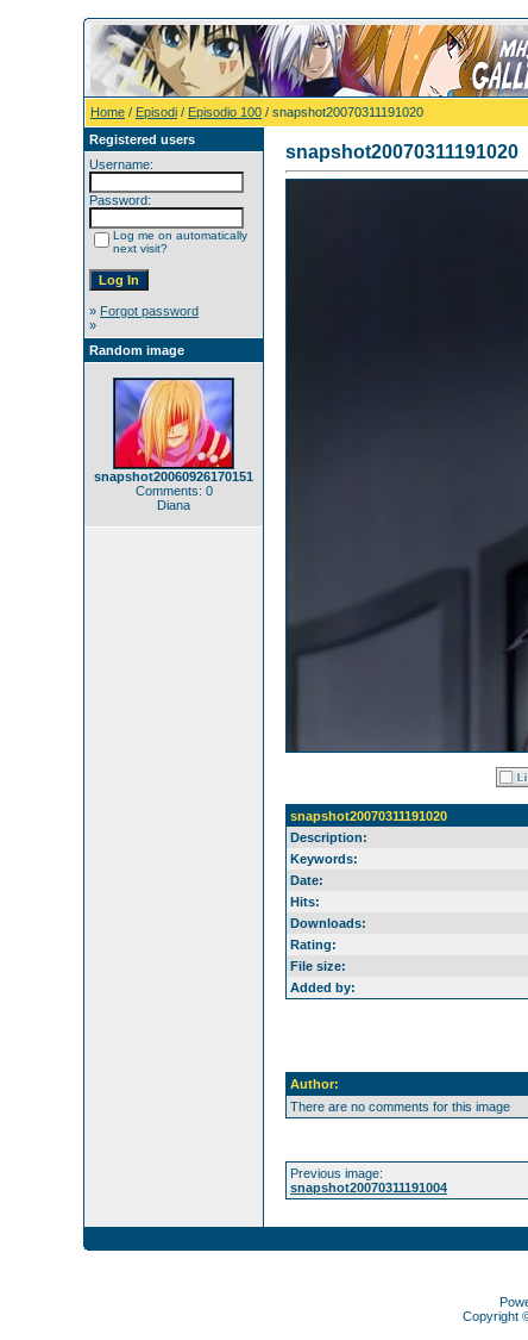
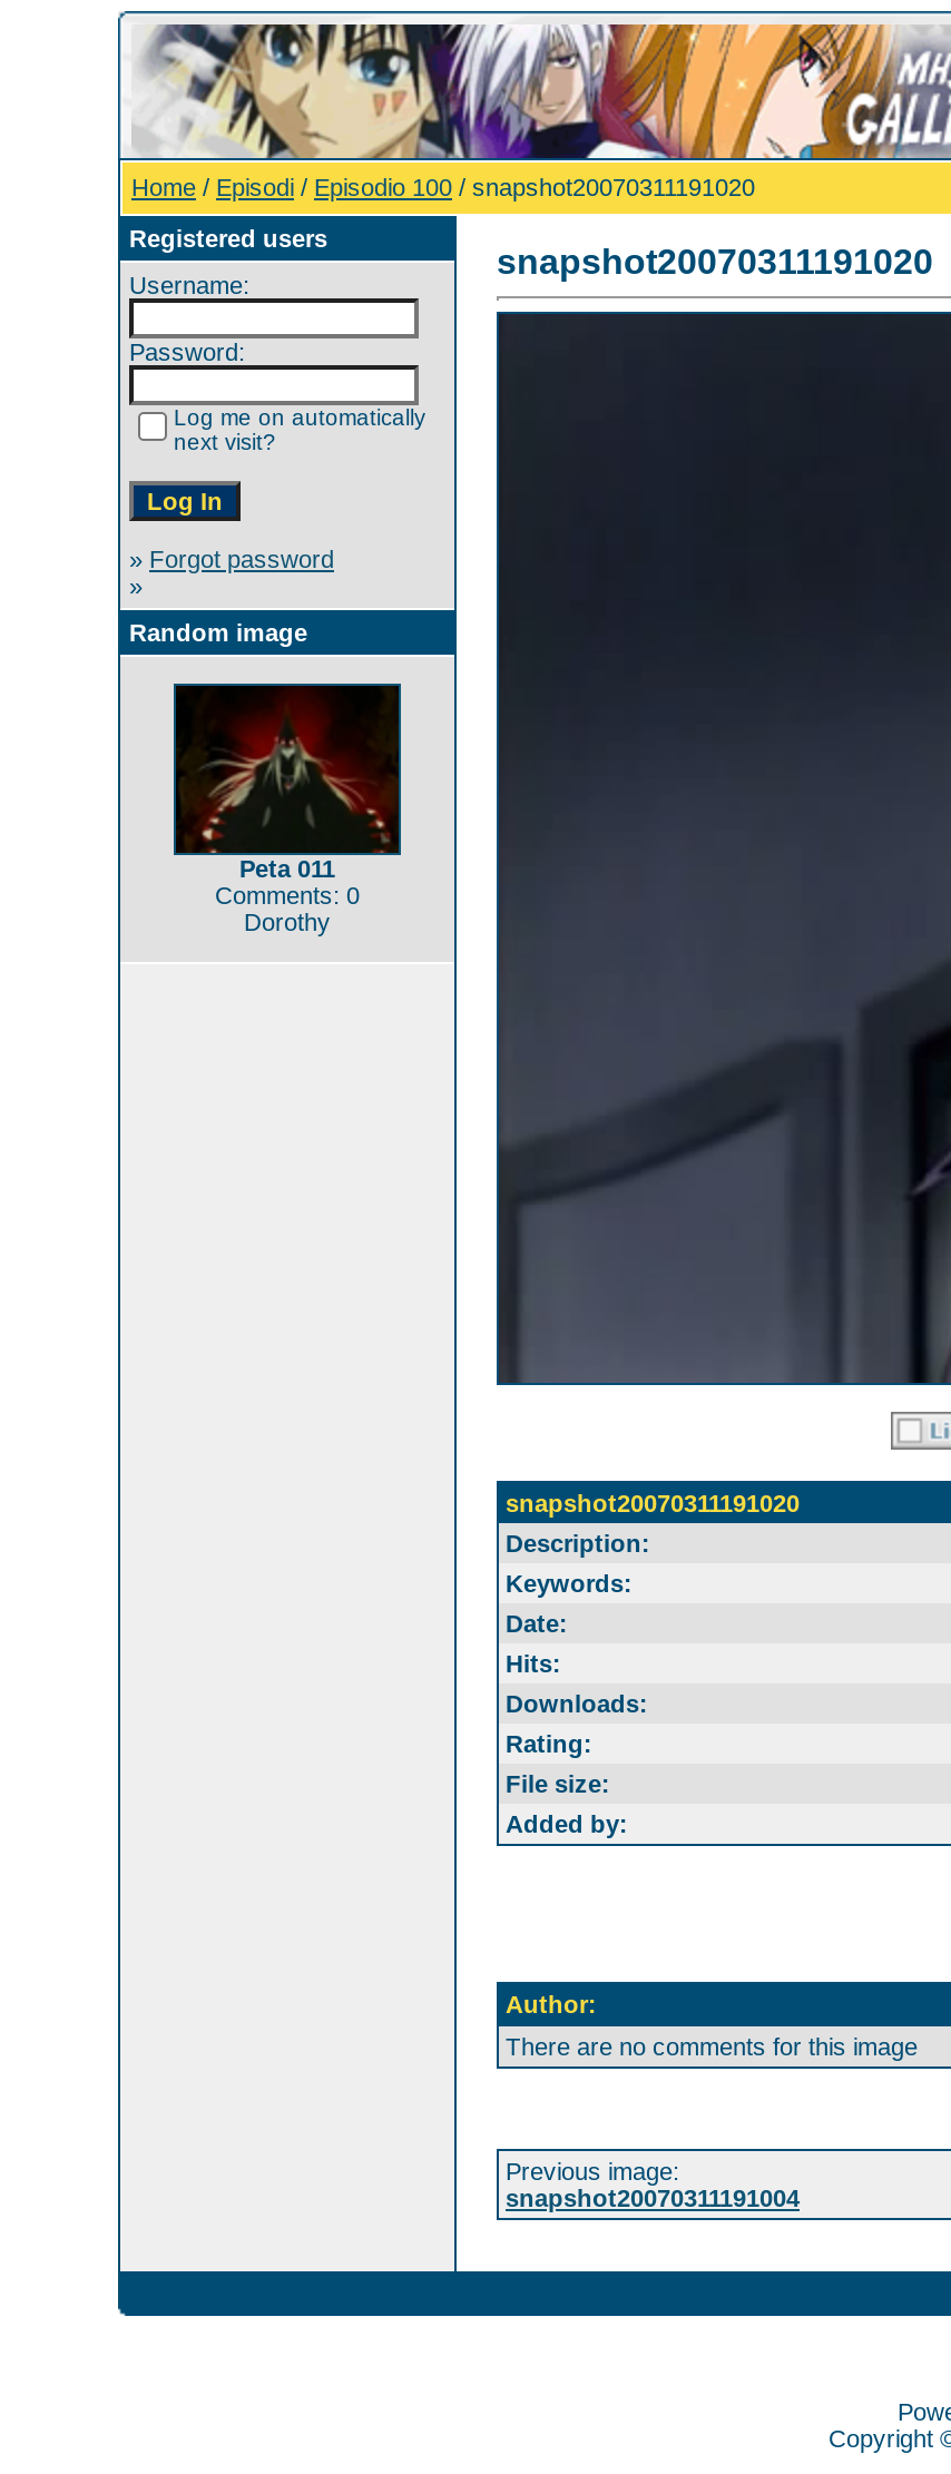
[94,379,253,484] [image] | snapshot20060926170151 -> [176,686,399,882] [image] | Peta 011
[157,498,190,512] Diana -> [244,909,331,935] Dorothy

